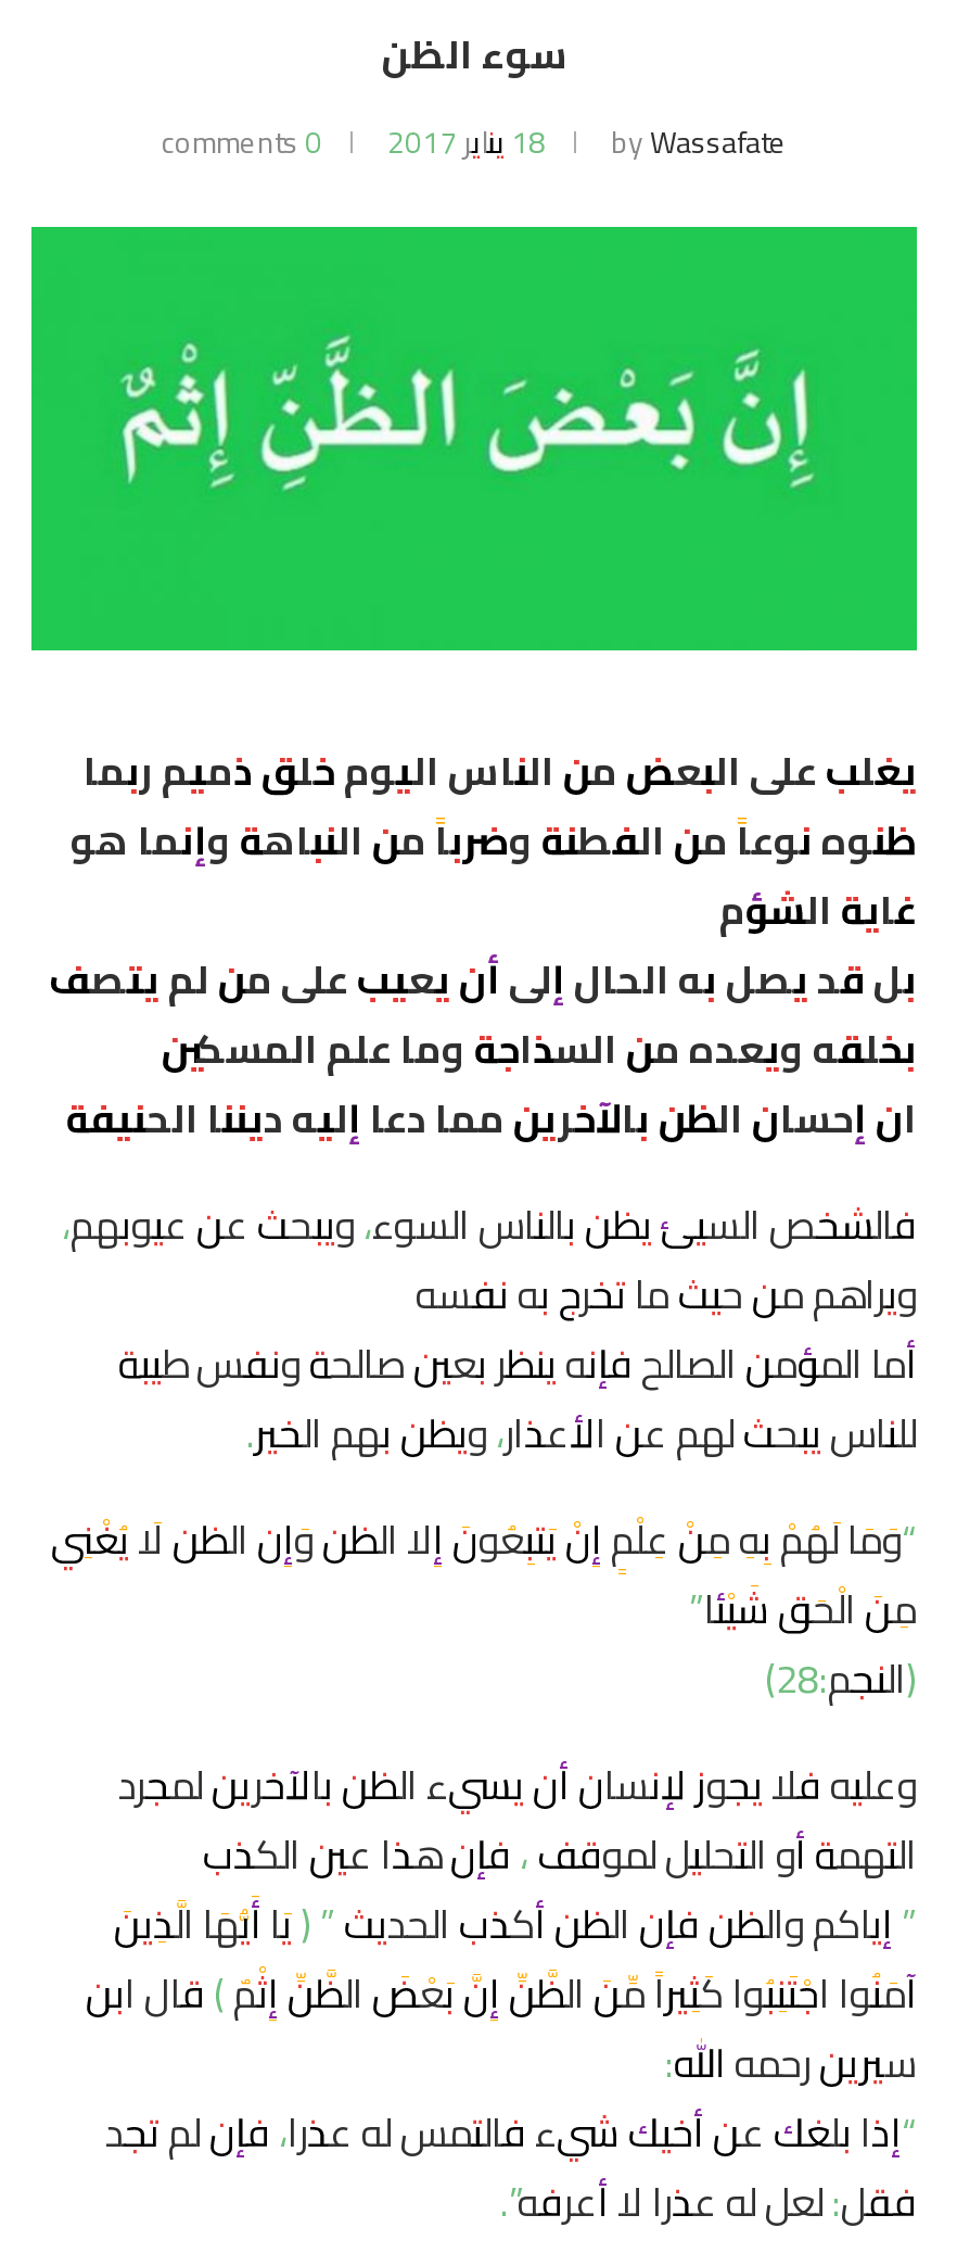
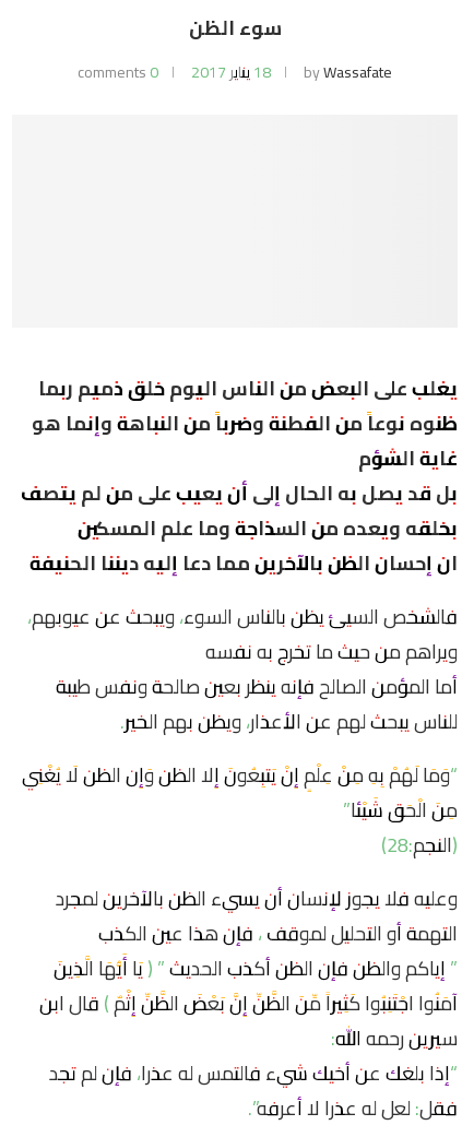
[29,225,919,653] [image] -> none

